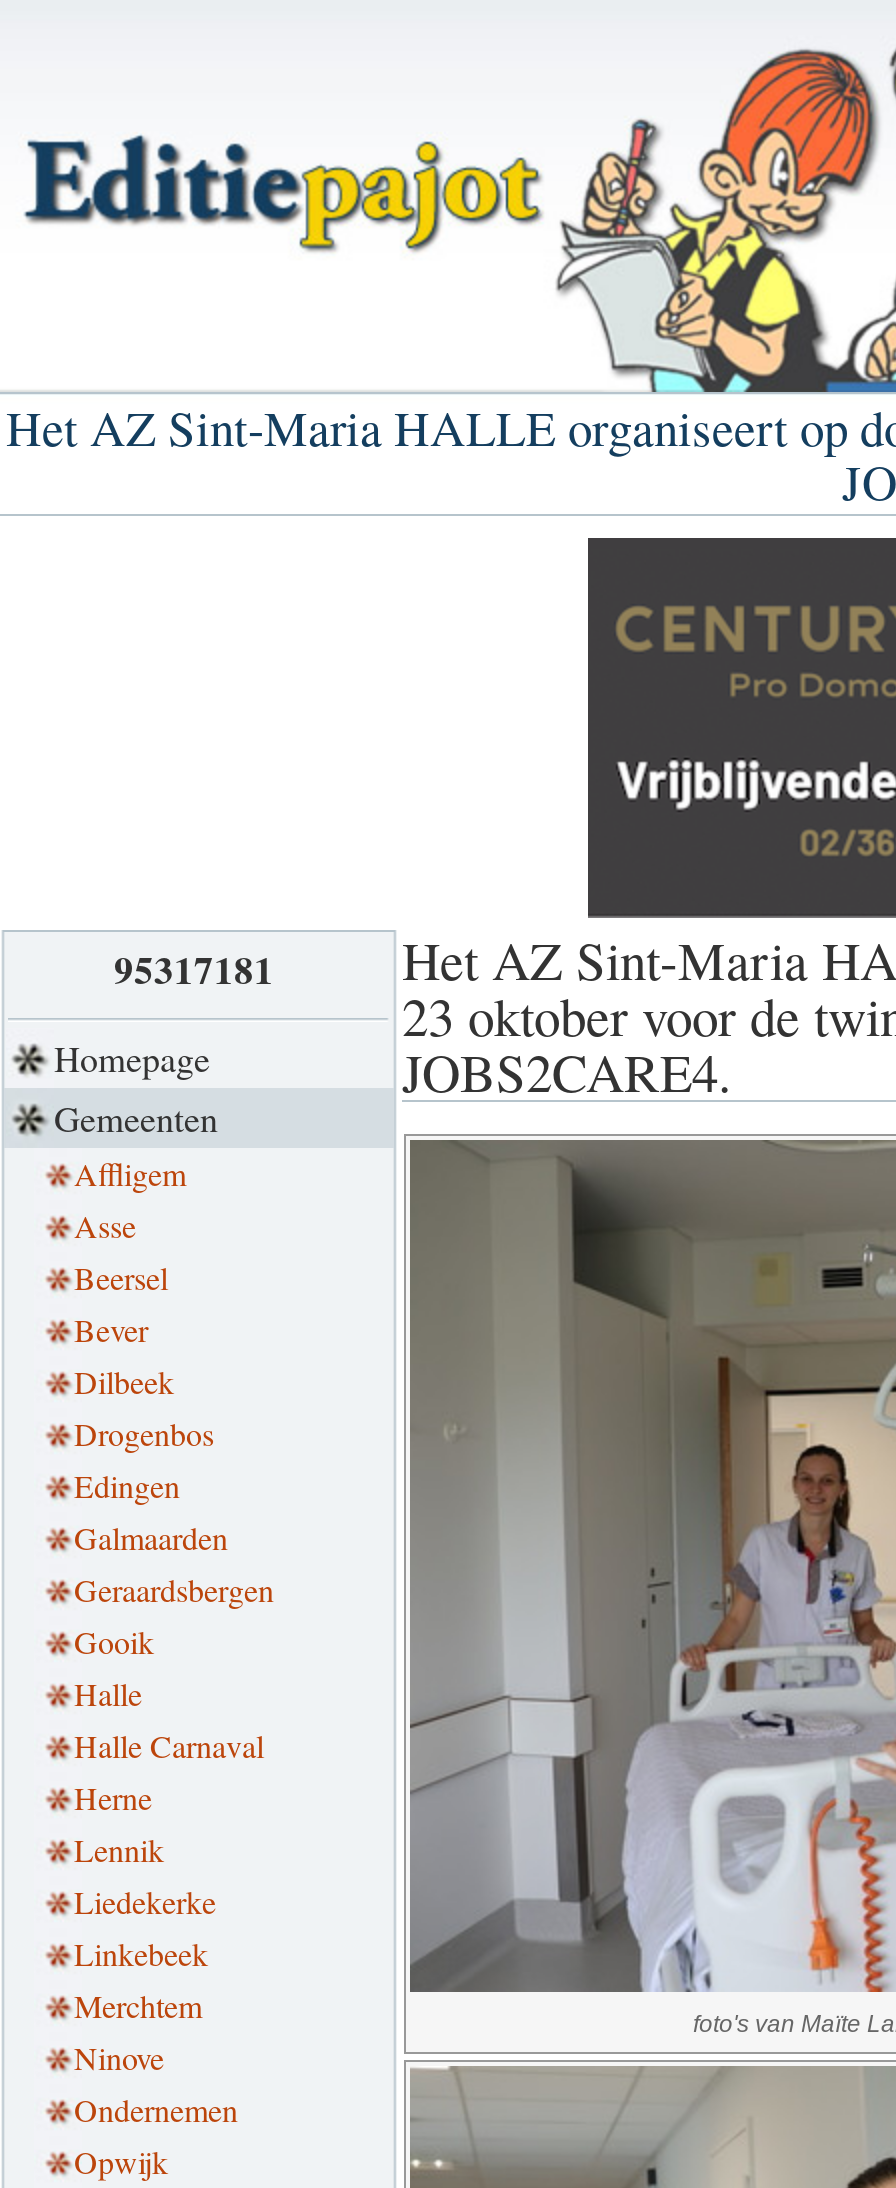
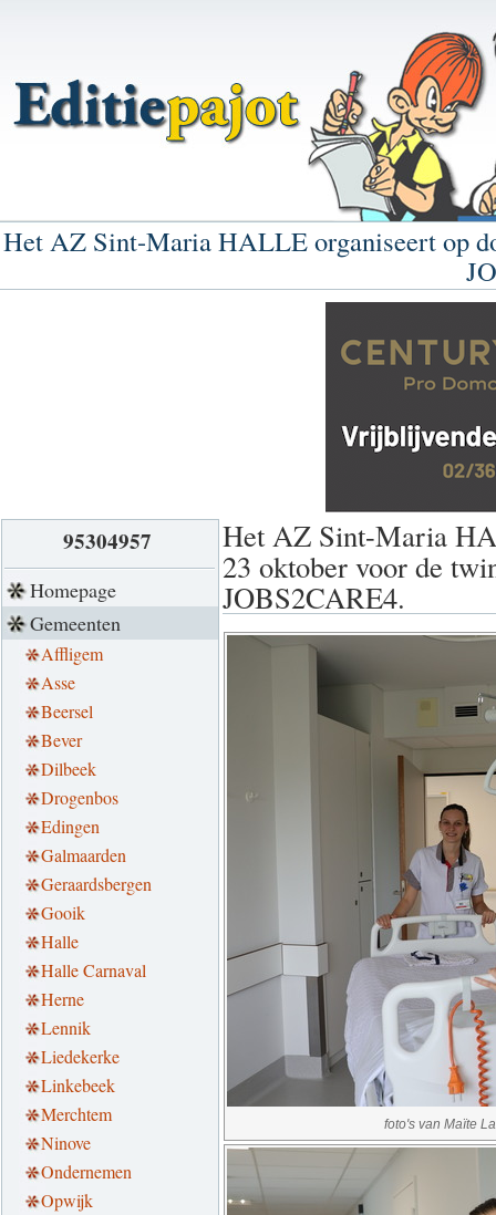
[114,942,274,996] 95317181 -> [63,526,152,555] 95304957

